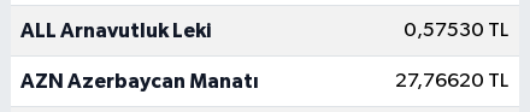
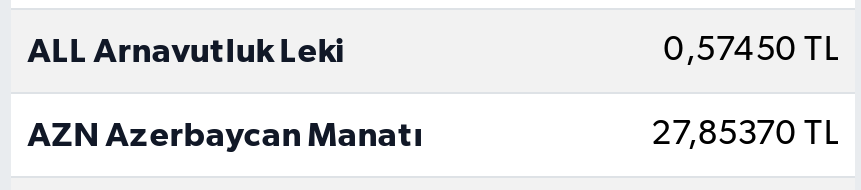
[404,20,509,41] 0,57530 TL -> [663,33,837,67] 0,57450 TL
[395,71,509,91] 27,76620 TL -> [651,117,837,151] 27,85370 TL

